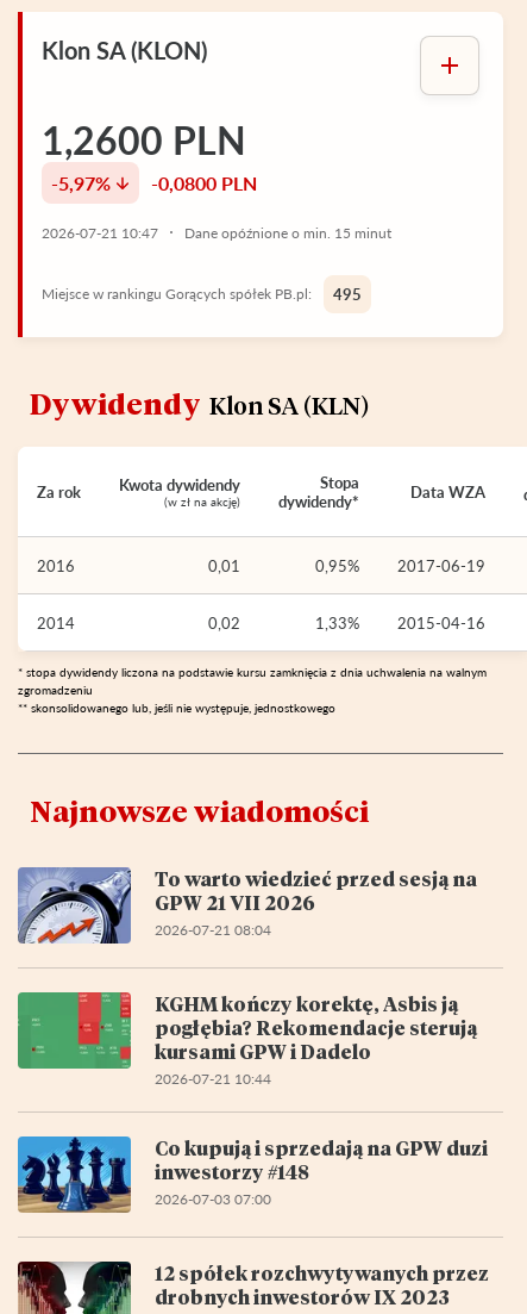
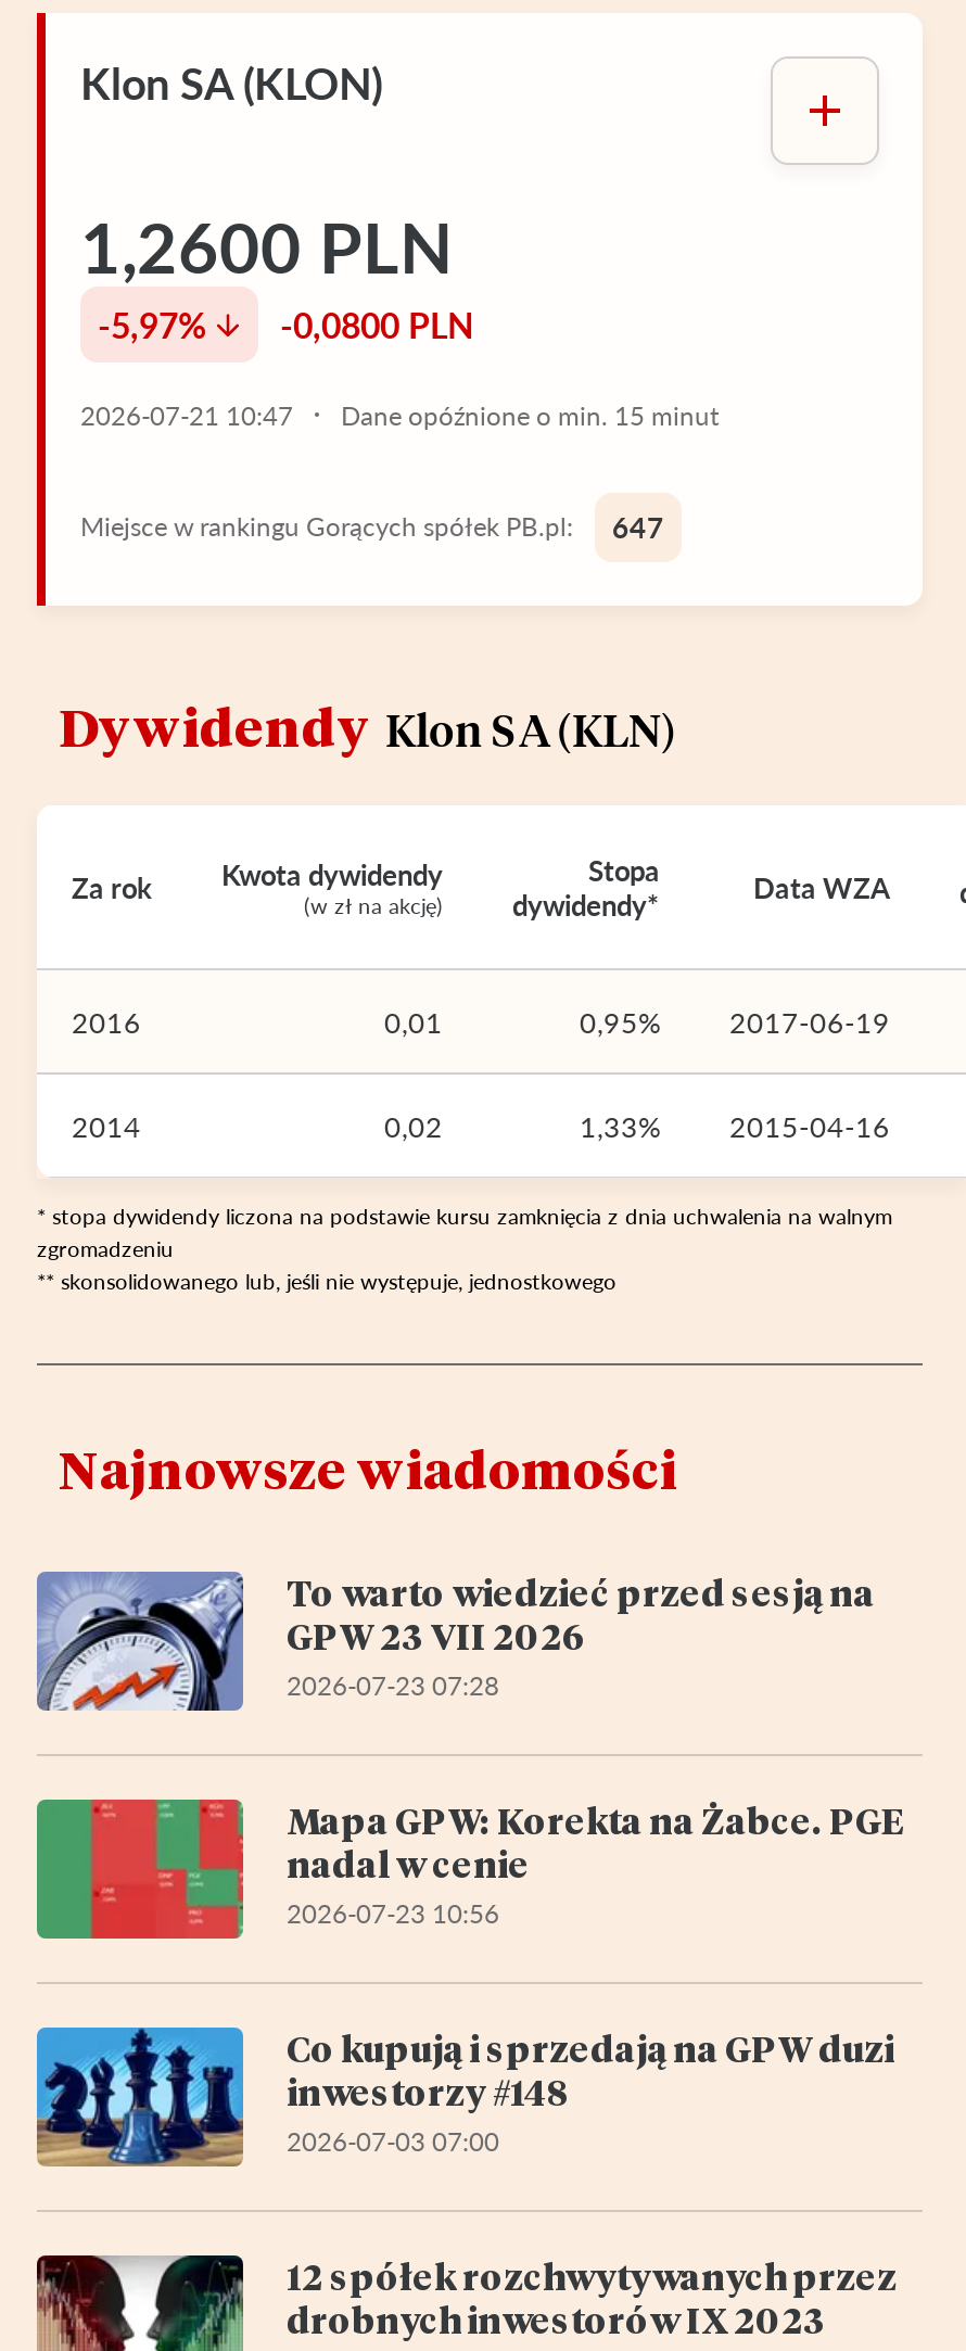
[42,284,362,303] Miejsce w rankingu Gorących spółek PB.pl: 495 -> [80,509,664,544] Miejsce w rankingu Gorących spółek PB.pl: 647
[155,889,315,938] GPW 21 VII 2026 | 2026-07-21 08:04 -> [287,1612,586,1701] GPW 23 VII 2026 | 2026-07-23 07:28
[32,991,477,1087] [image] | KGHM kończy korektę, Asbis ją | pogłębia? Rekomendacje sterują | kursami GPW i Dadelo | 2026-07-21 10:44 -> [89,1797,905,1941] [image] | Mapa GPW: Korekta na Żabce. PGE | nadal w cenie | 2026-07-23 10:56

